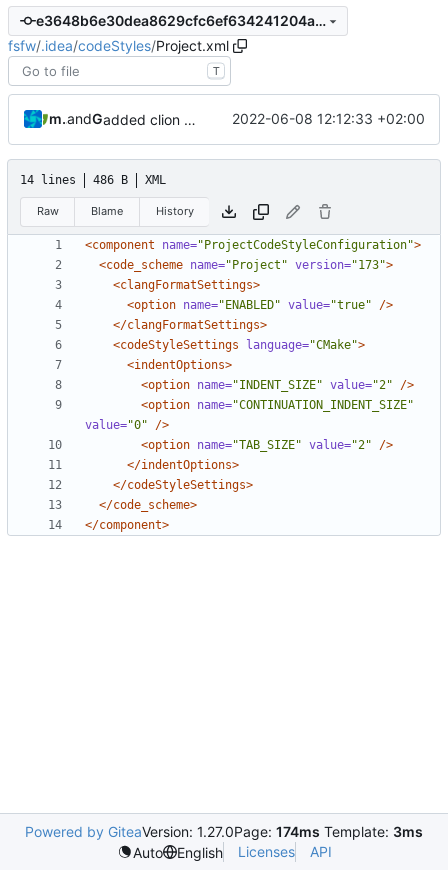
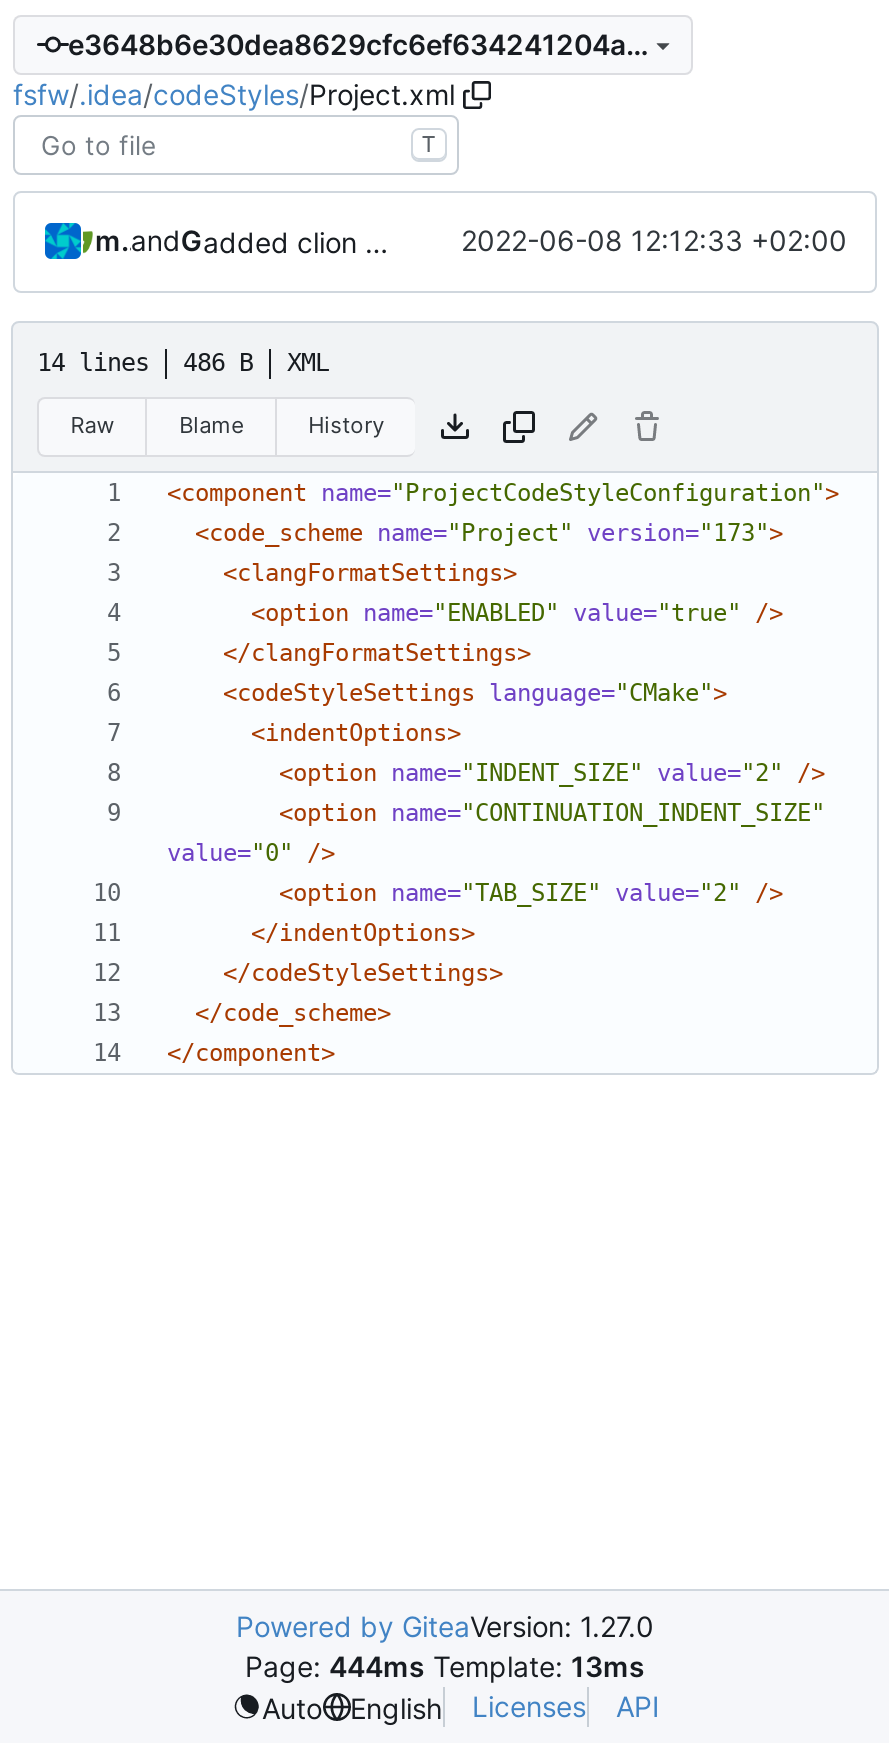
[25,823,423,840] Powered by GiteaVersion: 1.27.0Page: 174ms Template: 3ms -> [236,1609,654,1683] Powered by GiteaVersion: 1.27.0 | Page: 444ms Template: 13ms

